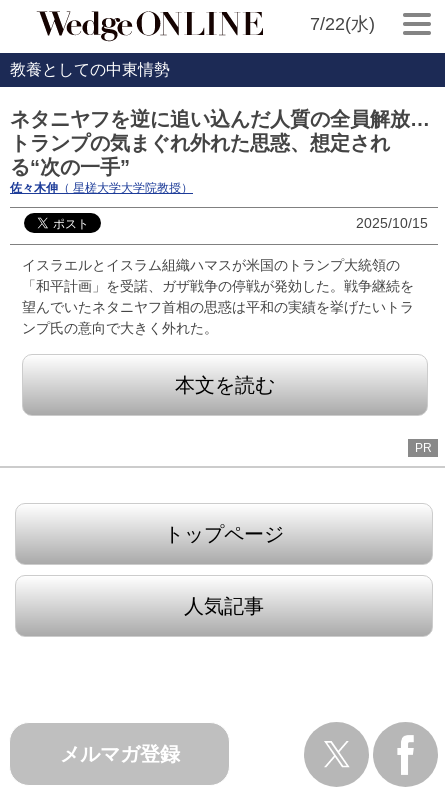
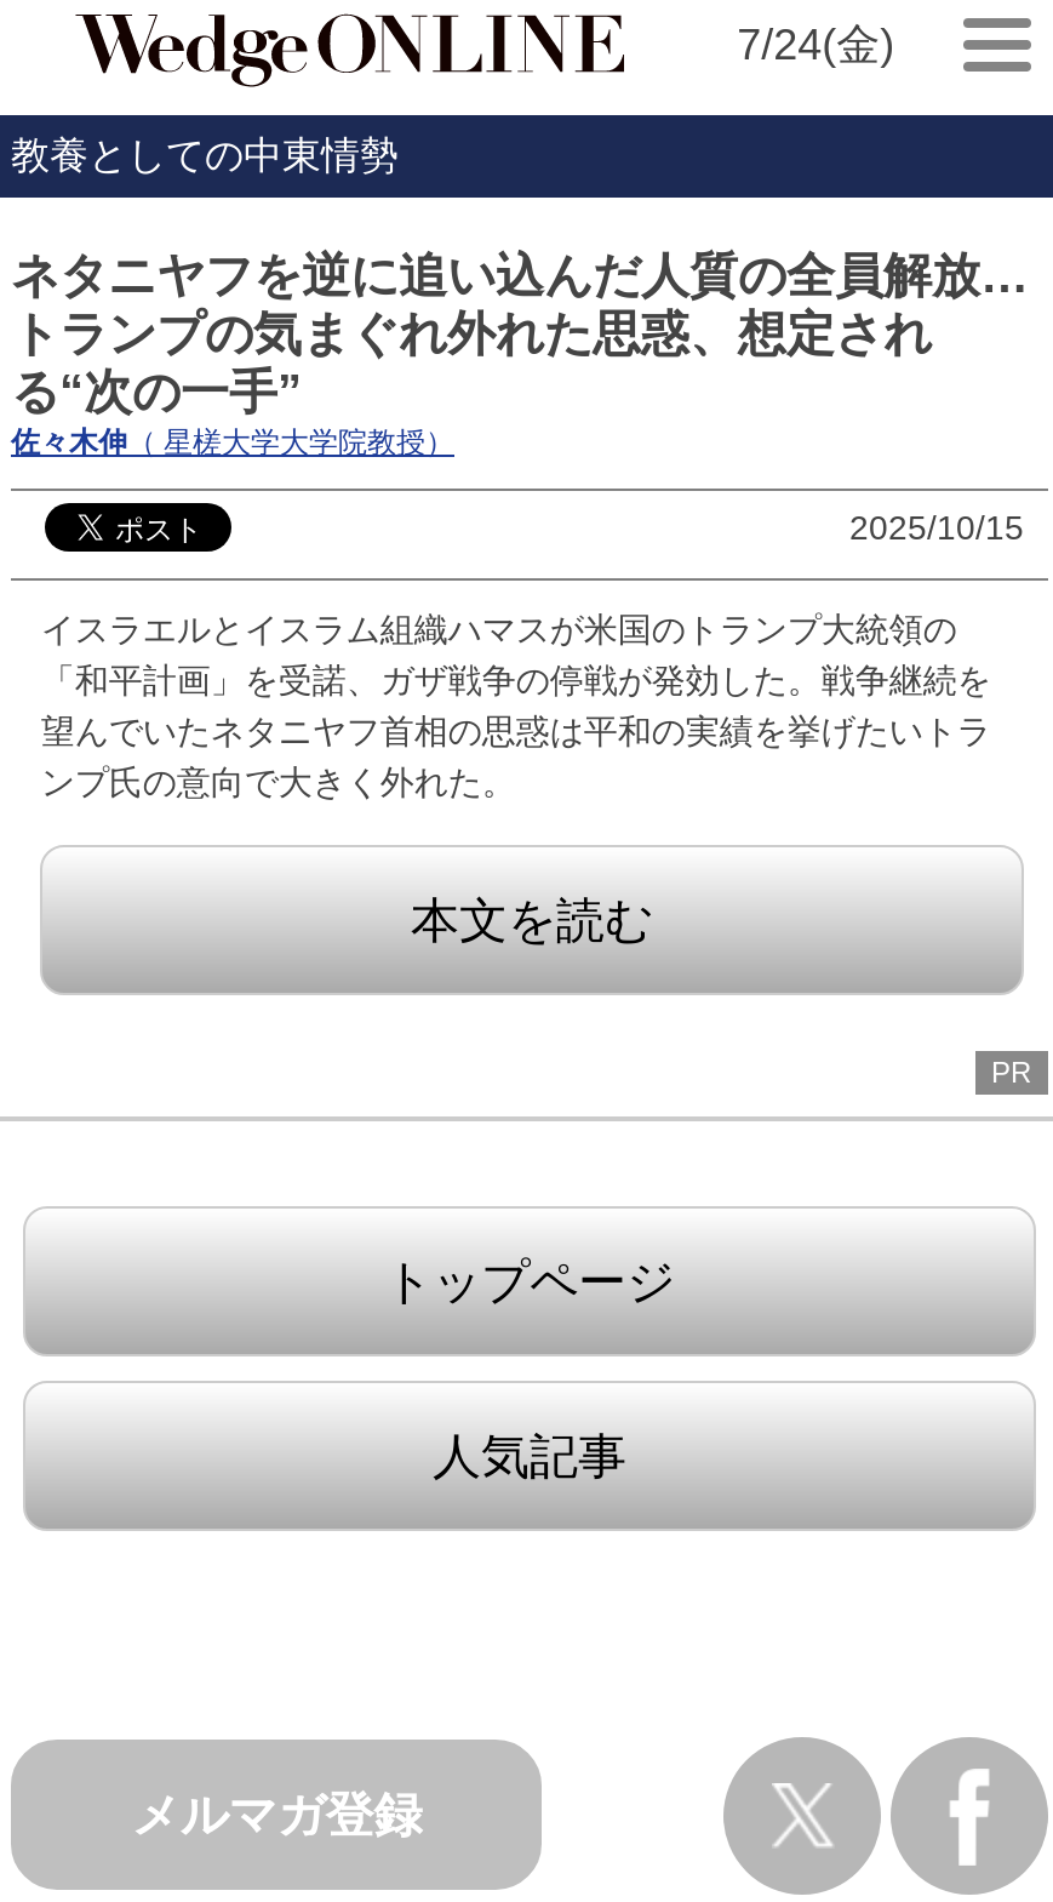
[310,14,375,34] 7/22(水) -> [737,21,895,69] 7/24(金)

